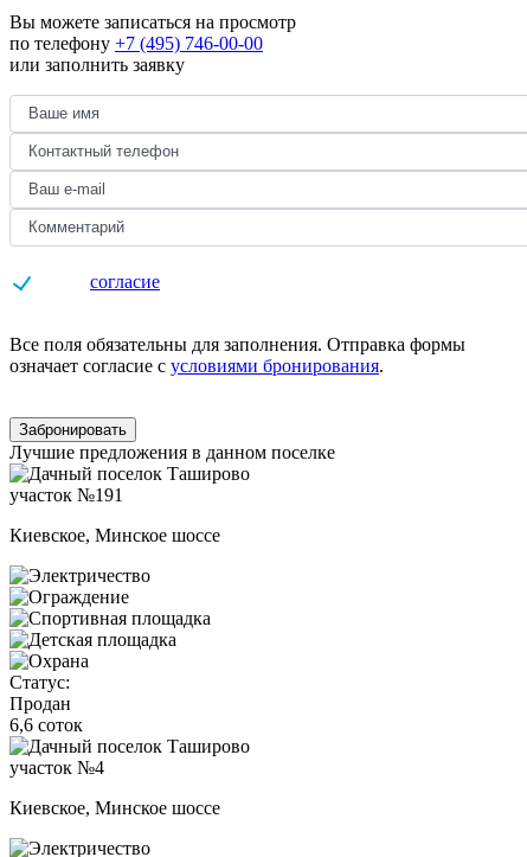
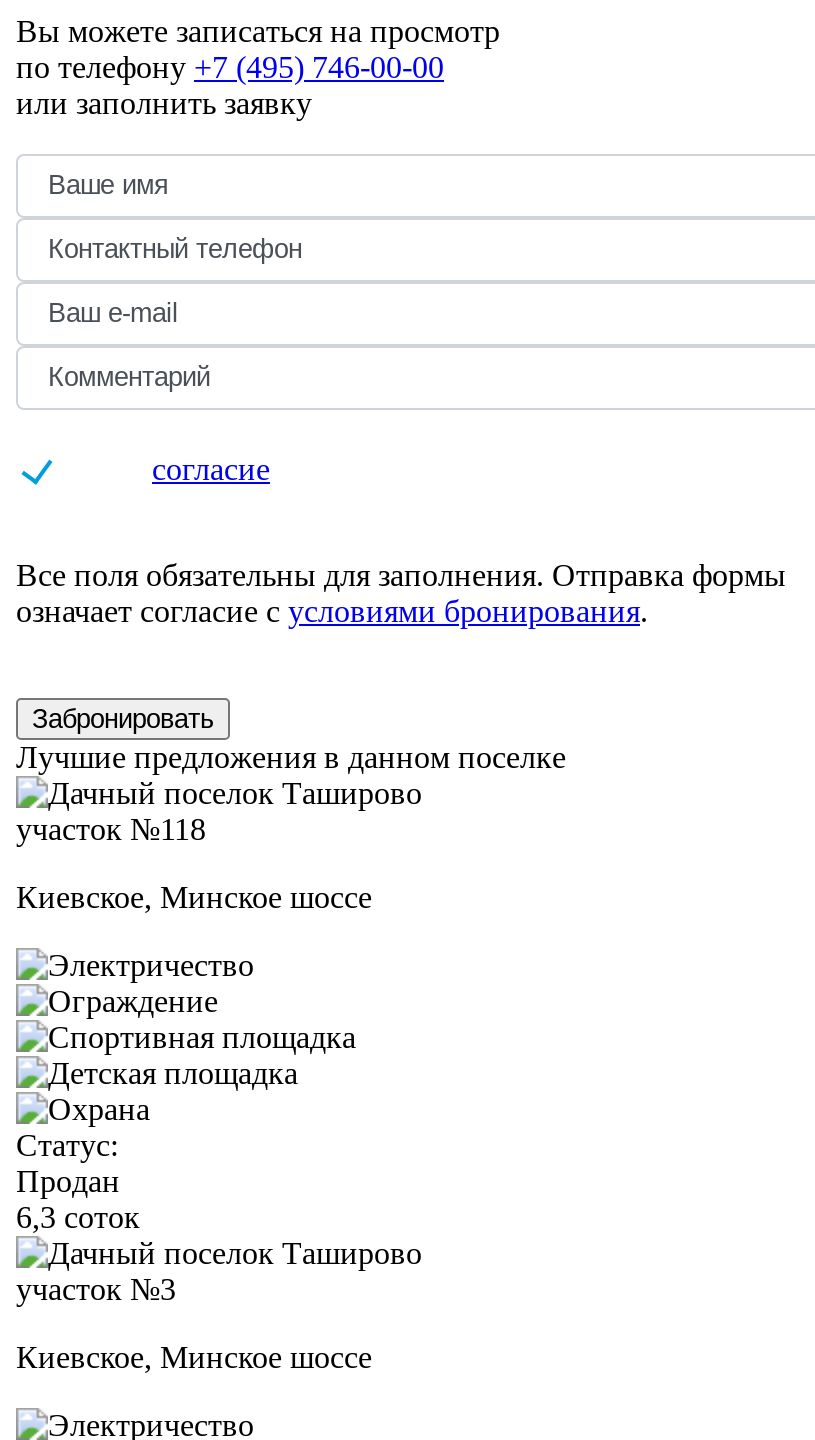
[9,484,123,504] участок №191 -> [16,811,206,845] участок №118
[9,714,83,734] 6,6 соток -> [16,1199,140,1233] 6,3 соток
[9,757,104,777] участок №4 -> [16,1271,176,1305] участок №3

